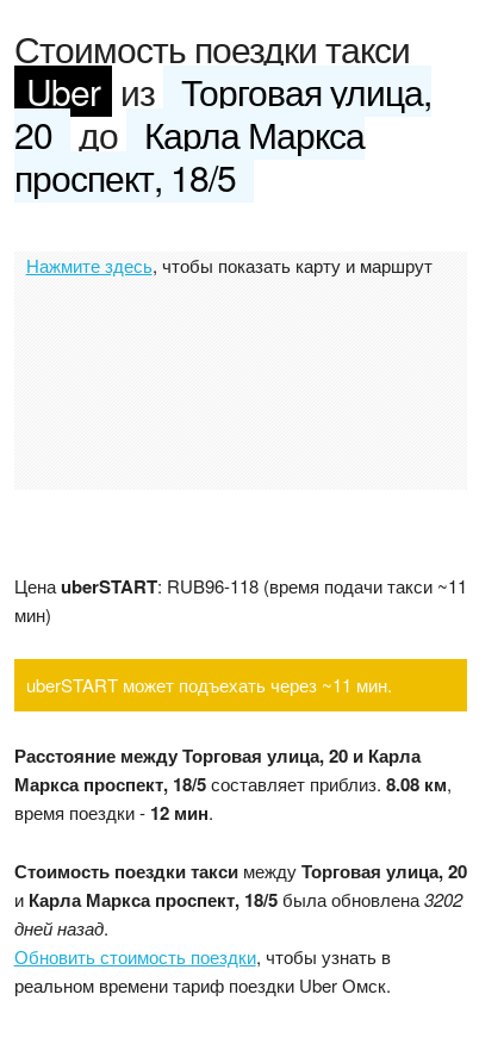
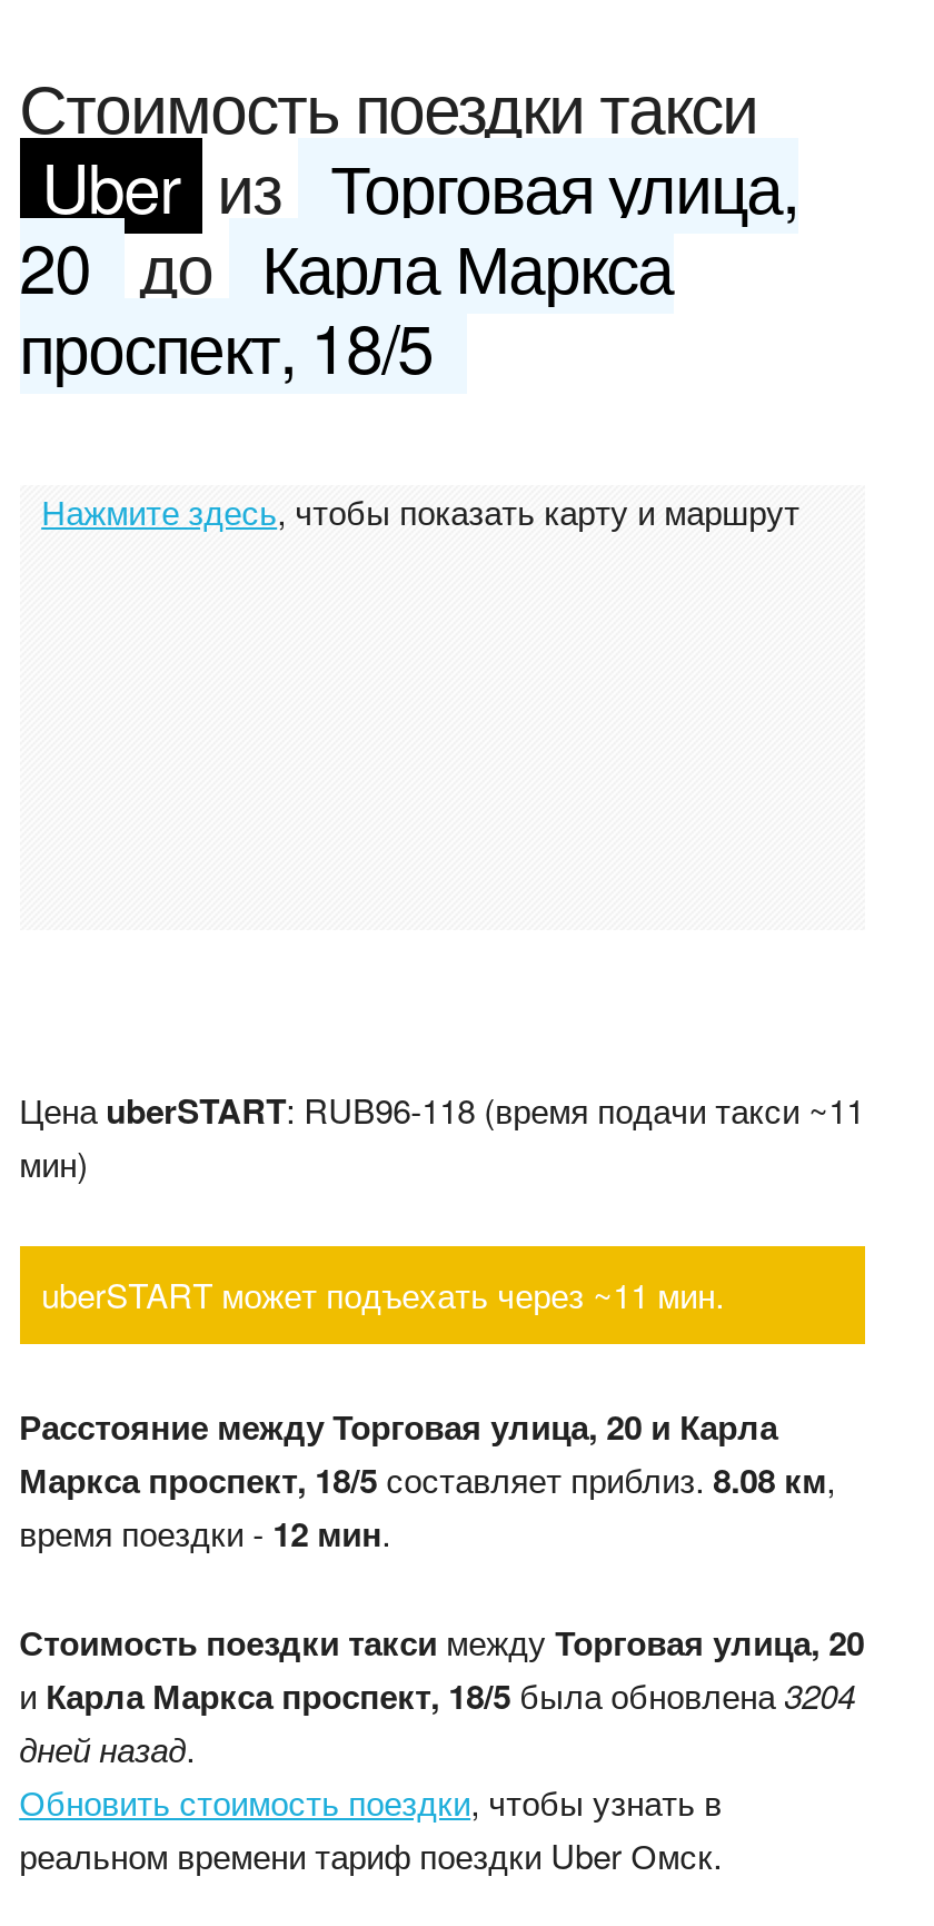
[14,887,462,913] и Карла Маркса проспект, 18/5 была обновлена 3202 -> [19,1671,855,1720] и Карла Маркса проспект, 18/5 была обновлена 3204

